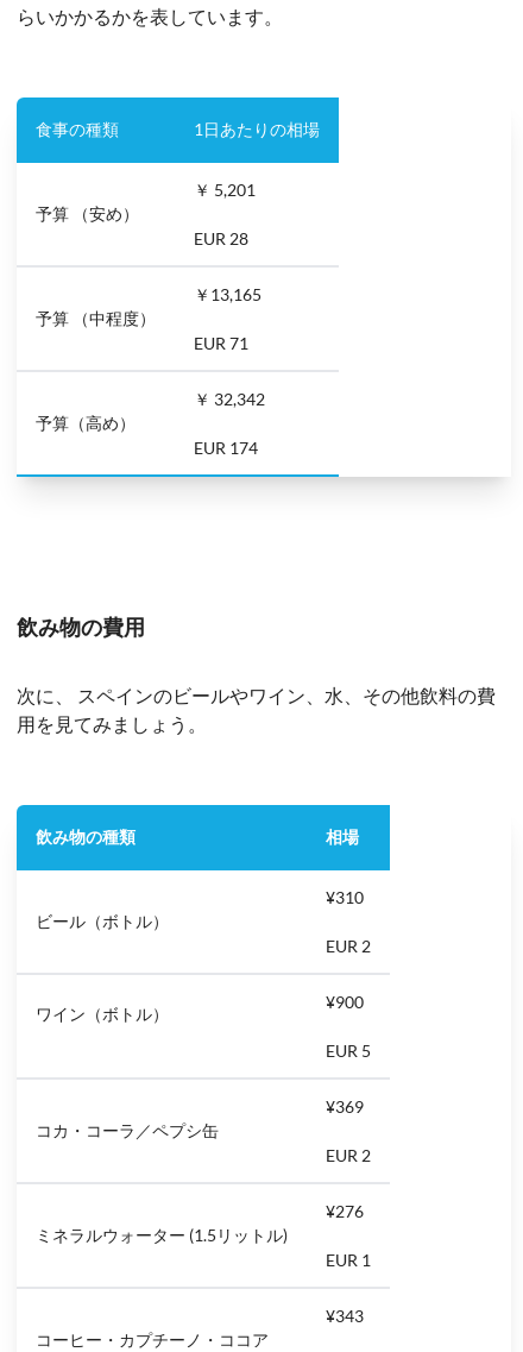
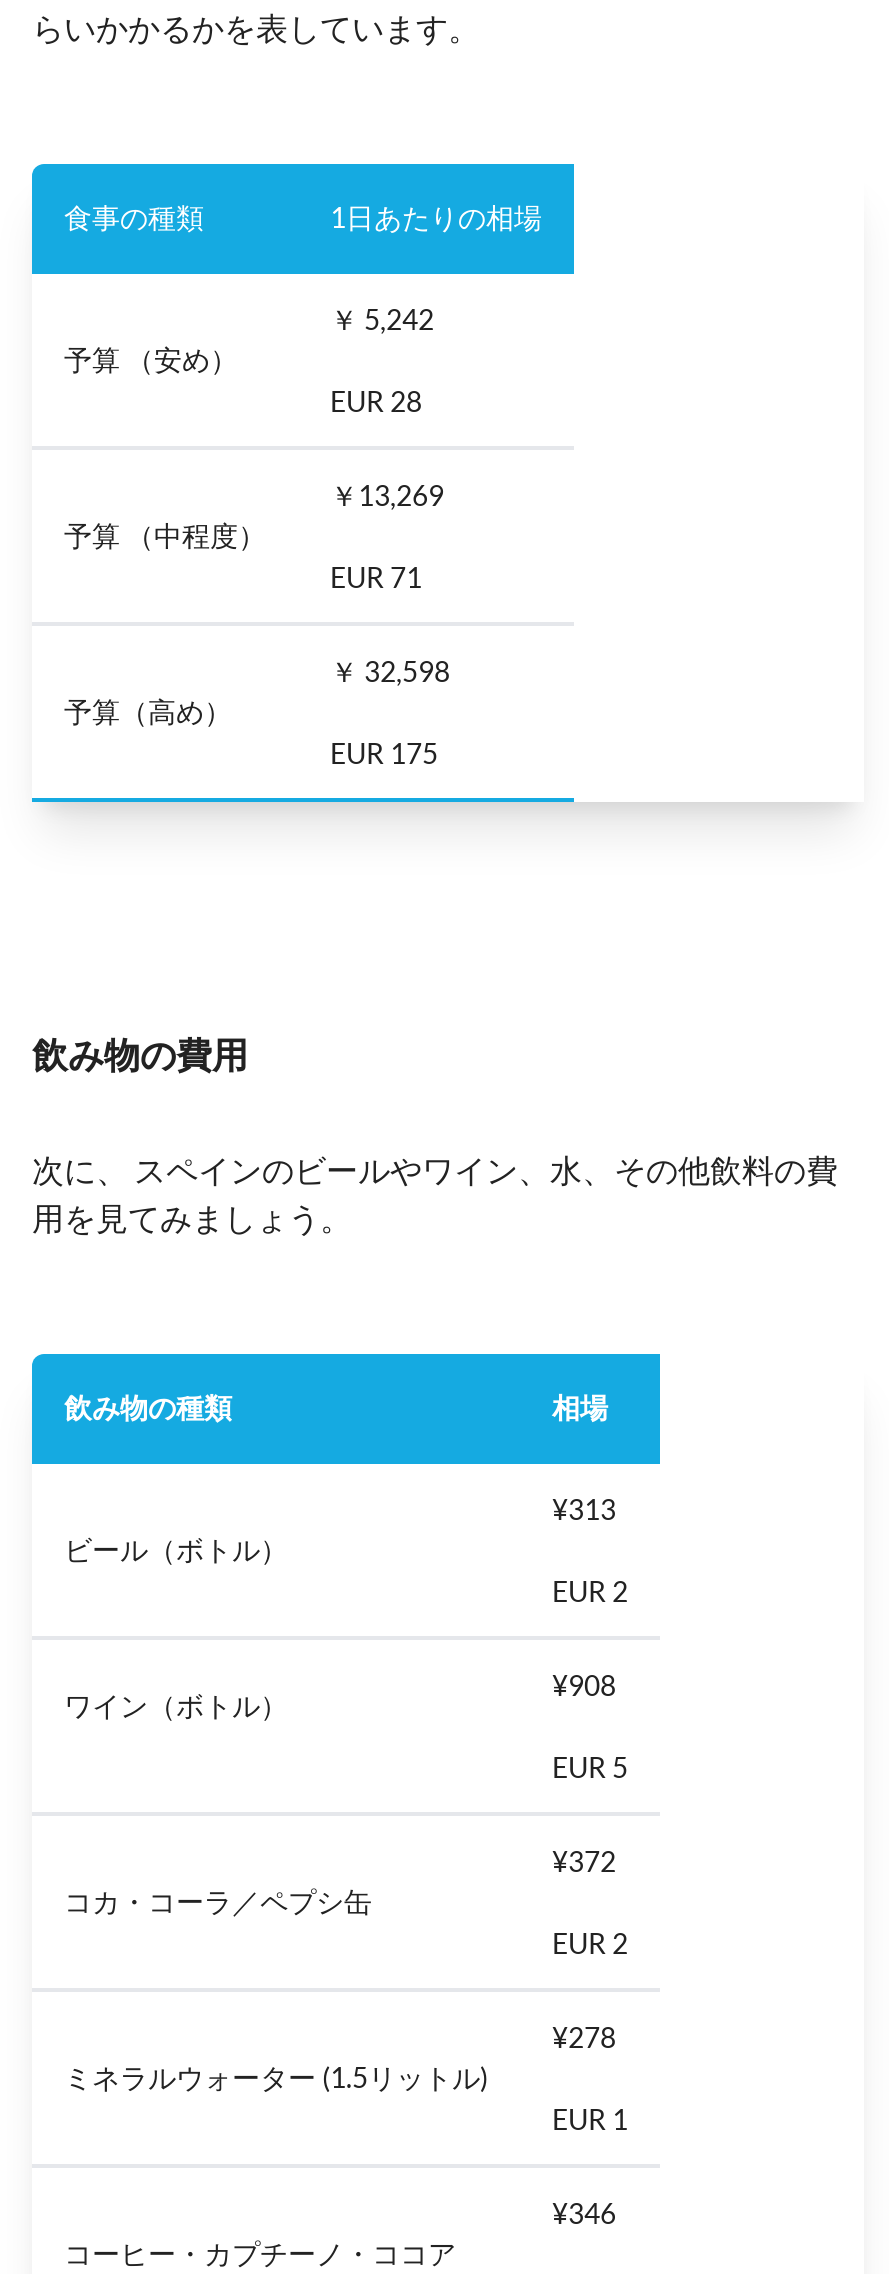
[194,179,256,199] ￥ 5,201 -> [330,301,434,335] ￥ 5,242
[194,284,261,304] ￥13,165 -> [330,477,444,511] ￥13,269
[194,388,265,409] ￥ 32,342 -> [330,653,450,687] ￥ 32,598
[194,437,258,457] EUR 174 -> [330,735,438,769] EUR 175
[326,887,364,907] ¥310 -> [552,1491,616,1525] ¥313
[326,991,364,1012] ¥900 -> [552,1667,616,1701] ¥908
[326,1096,364,1116] ¥369 -> [552,1843,616,1877] ¥372
[326,1201,364,1221] ¥276 -> [552,2019,616,2053] ¥278
[326,1305,364,1325] ¥343 -> [552,2195,616,2229] ¥346

